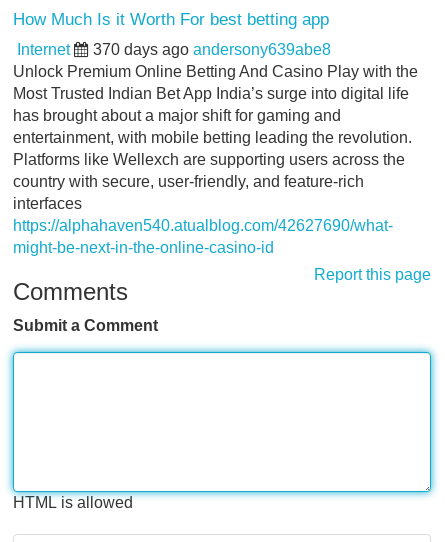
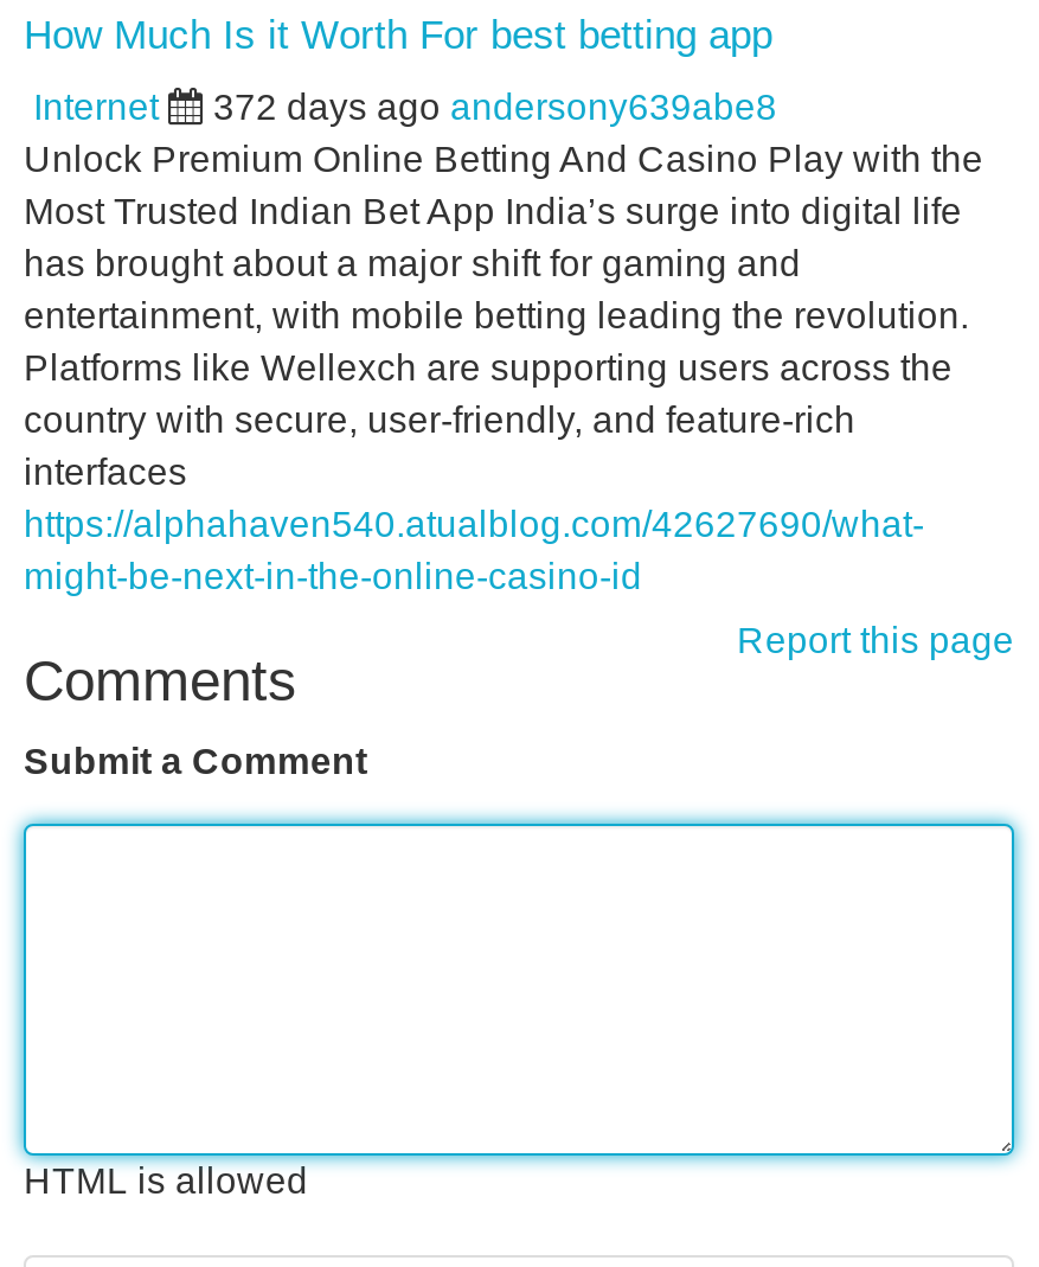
[93,41,331,58] 370 days ago andersony639abe8 -> [213,87,777,127] 372 days ago andersony639abe8

